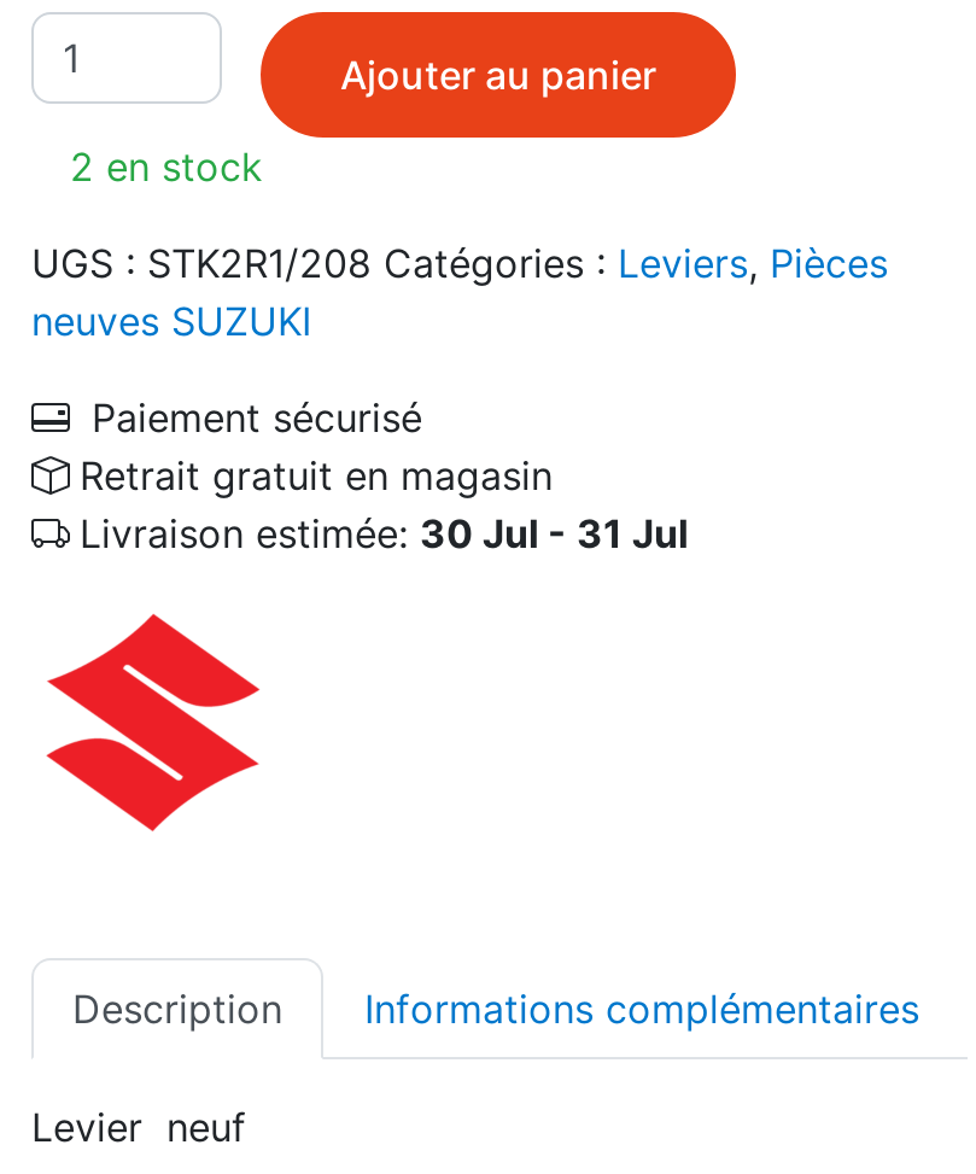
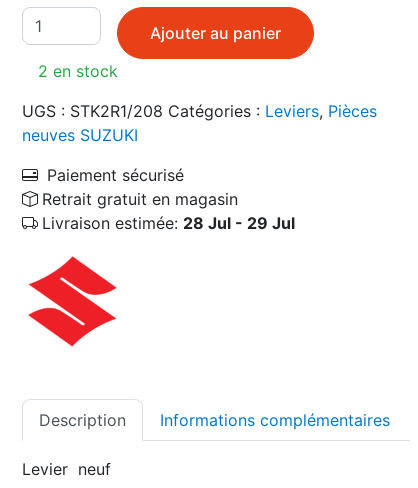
[80,508,688,556] Livraison estimée: 30 Jul - 31 Jul -> [42,213,295,233] Livraison estimée: 28 Jul - 29 Jul

